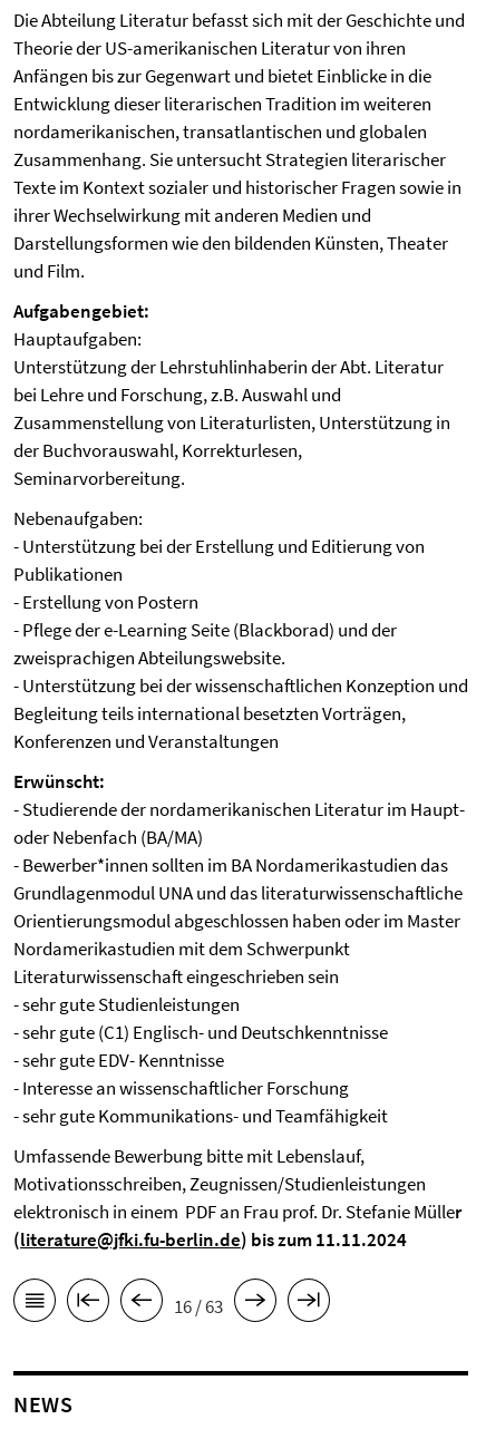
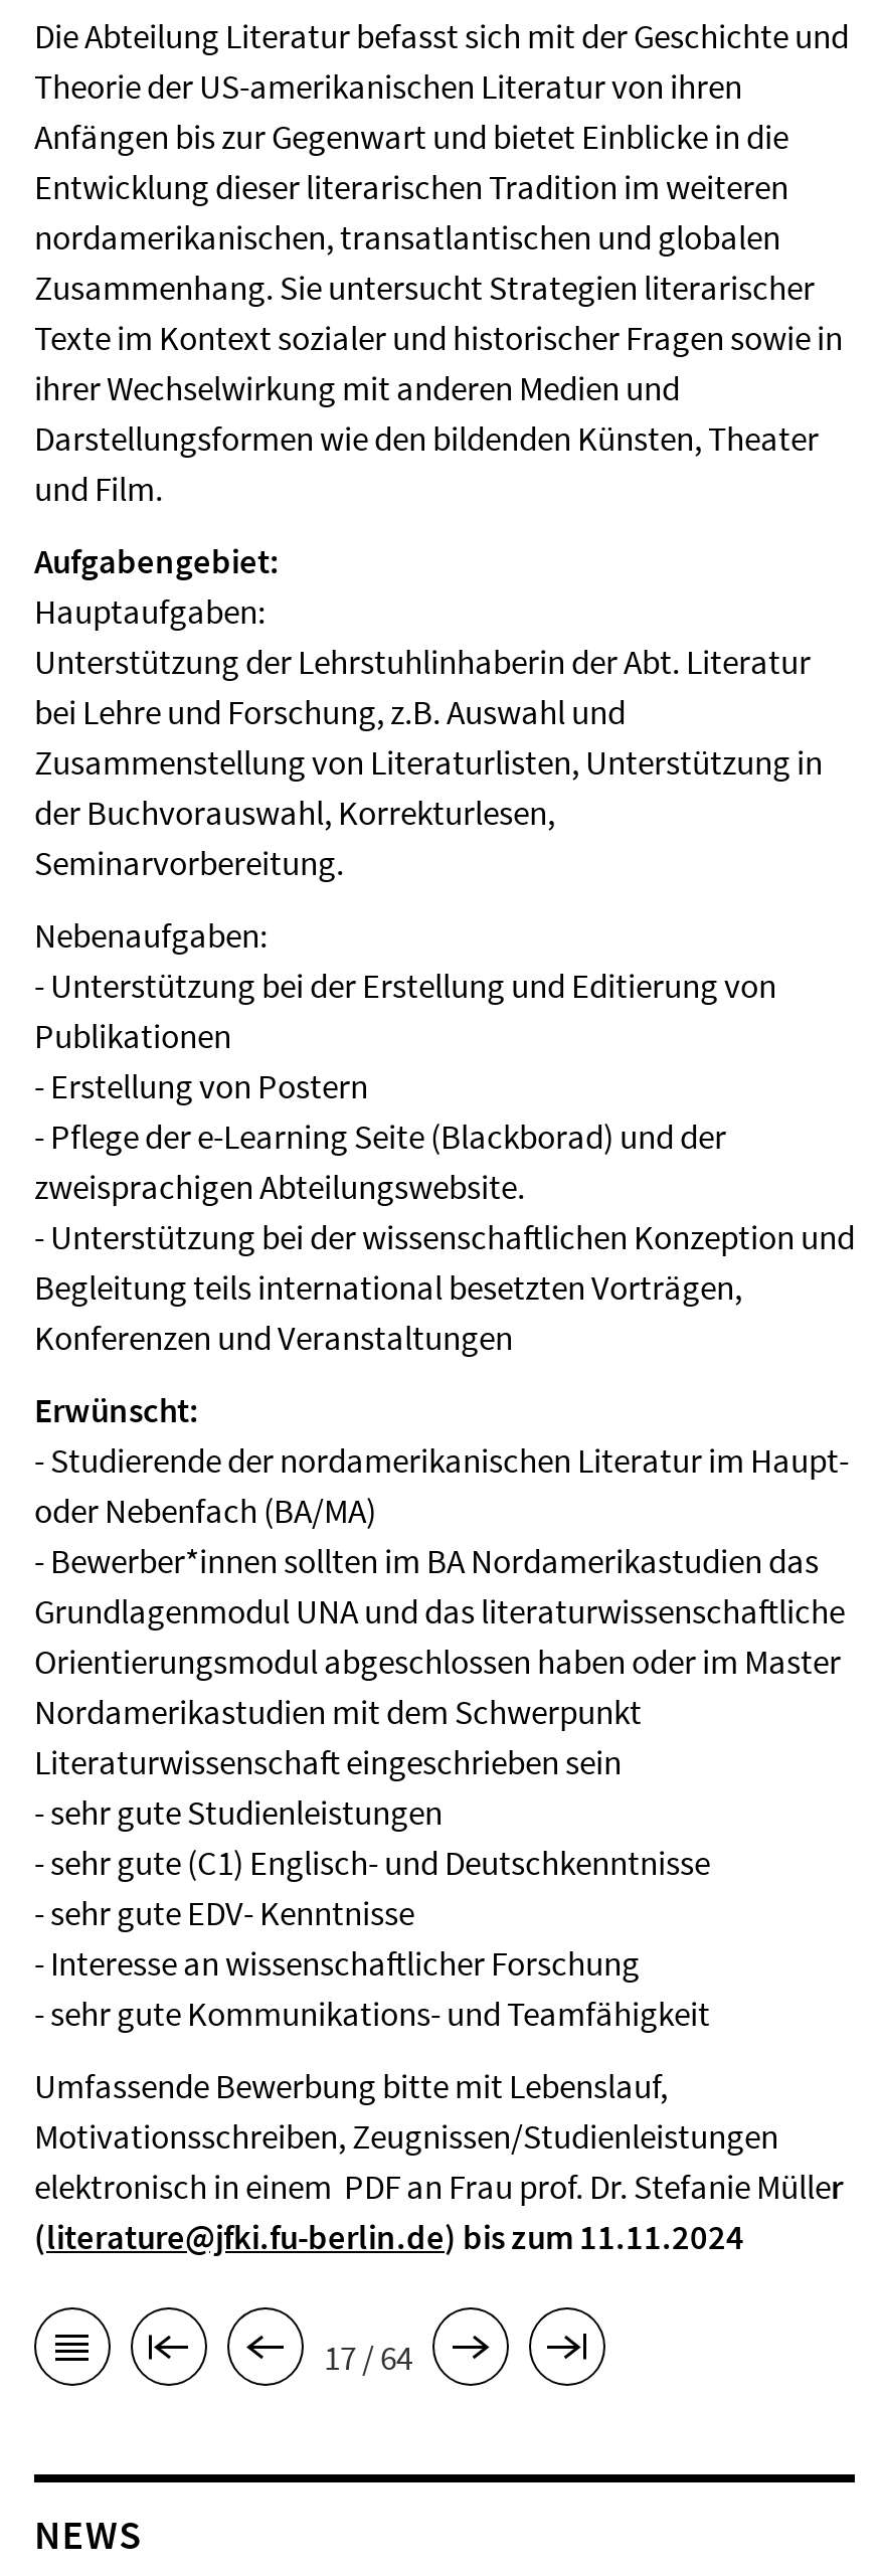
[174,1295,223,1319] 16 / 63 -> [324,2336,412,2381] 17 / 64

